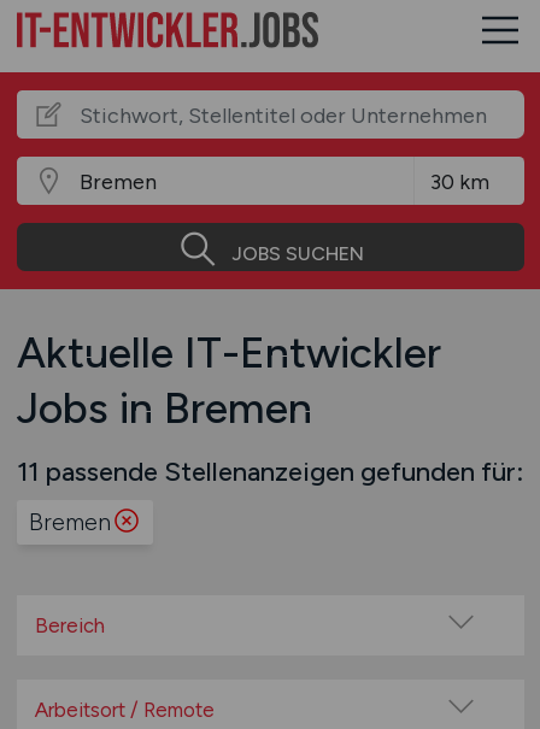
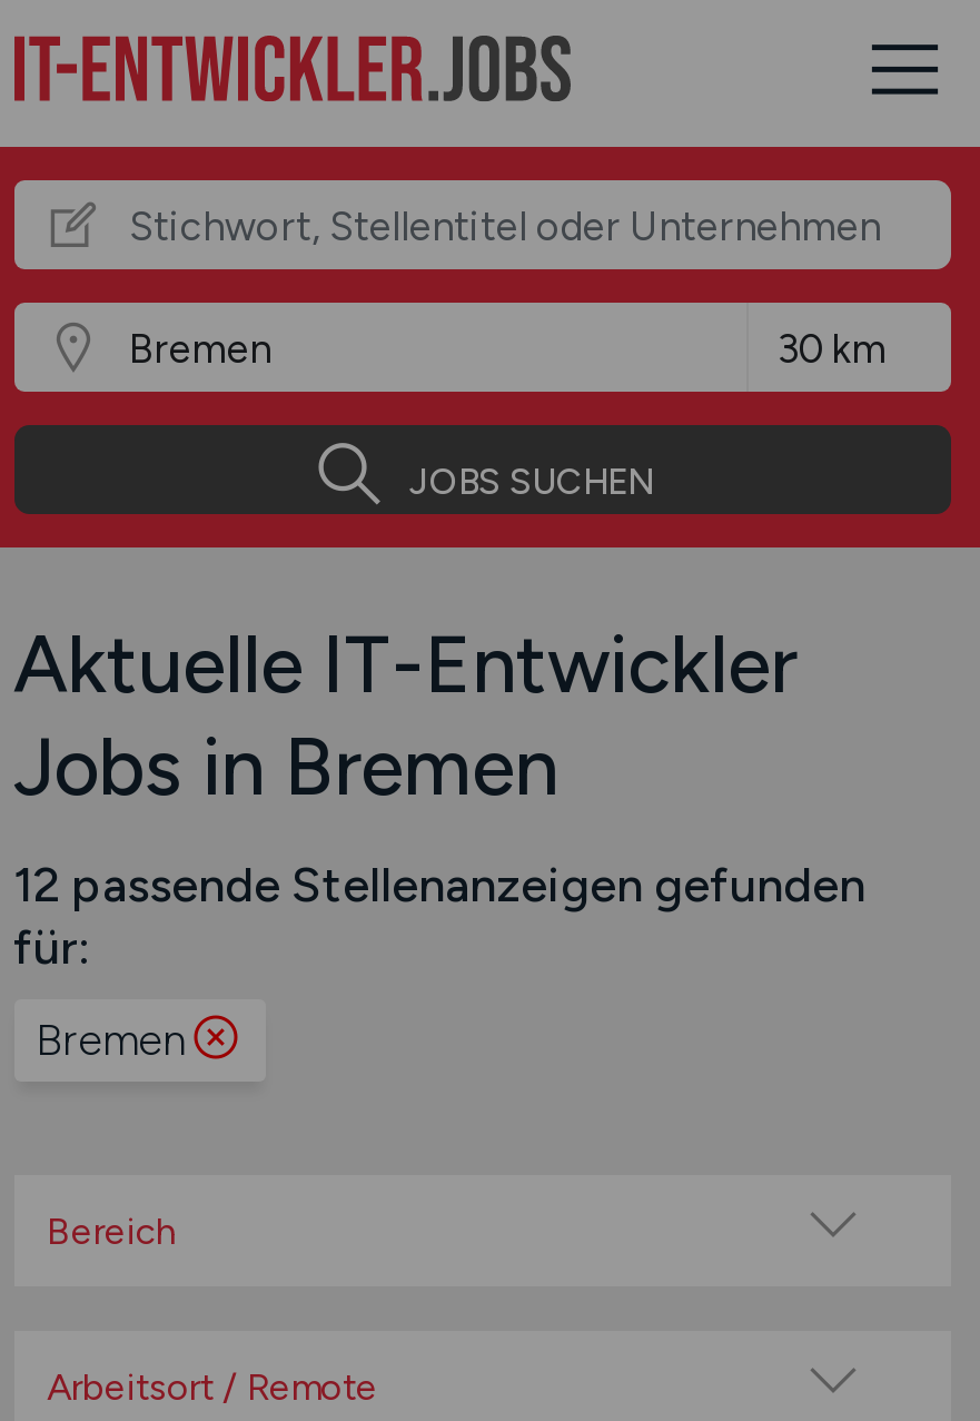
[16,455,523,487] 11 passende Stellenanzeigen gefunden für: -> [13,855,865,975] 12 passende Stellenanzeigen gefunden | für:

